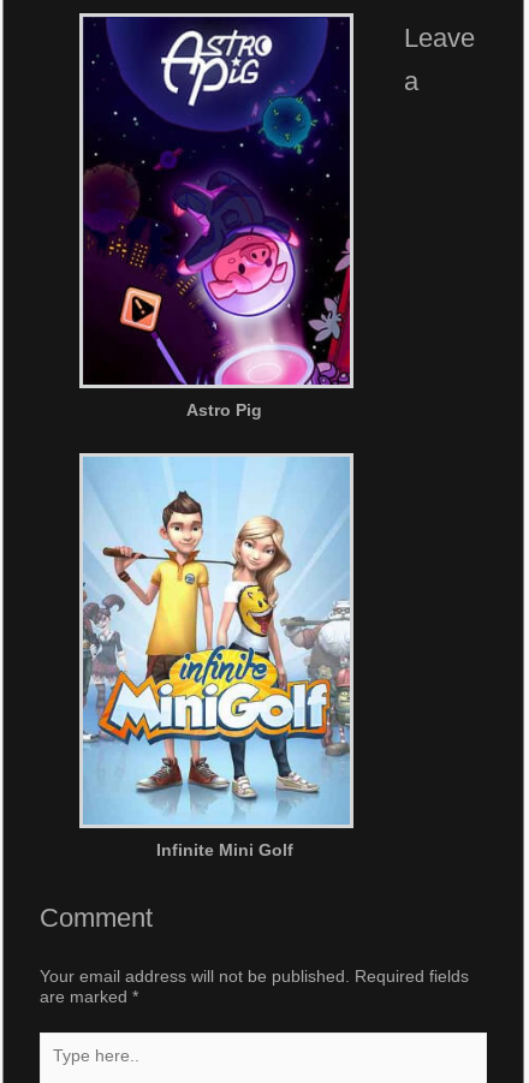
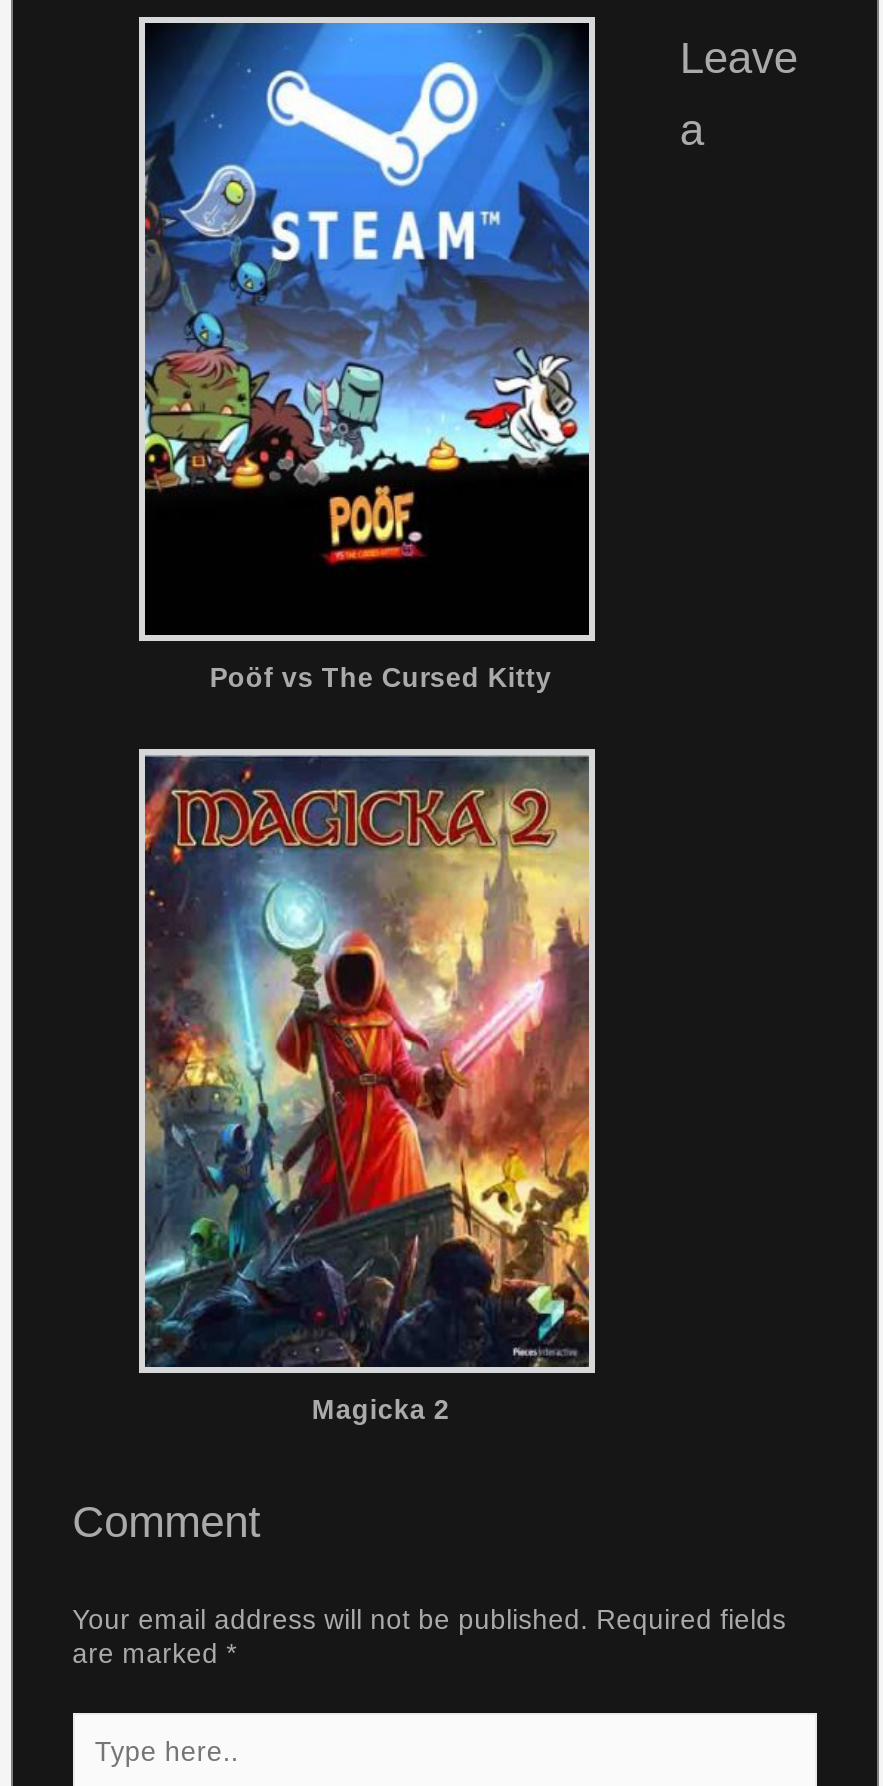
[82,16,351,420] [image] | Astro Pig -> [143,23,591,694] [image] | Poöf vs The Cursed Kitty
[83,457,350,860] [image] | Infinite Mini Golf -> [143,755,591,1426] [image] | Magicka 2

